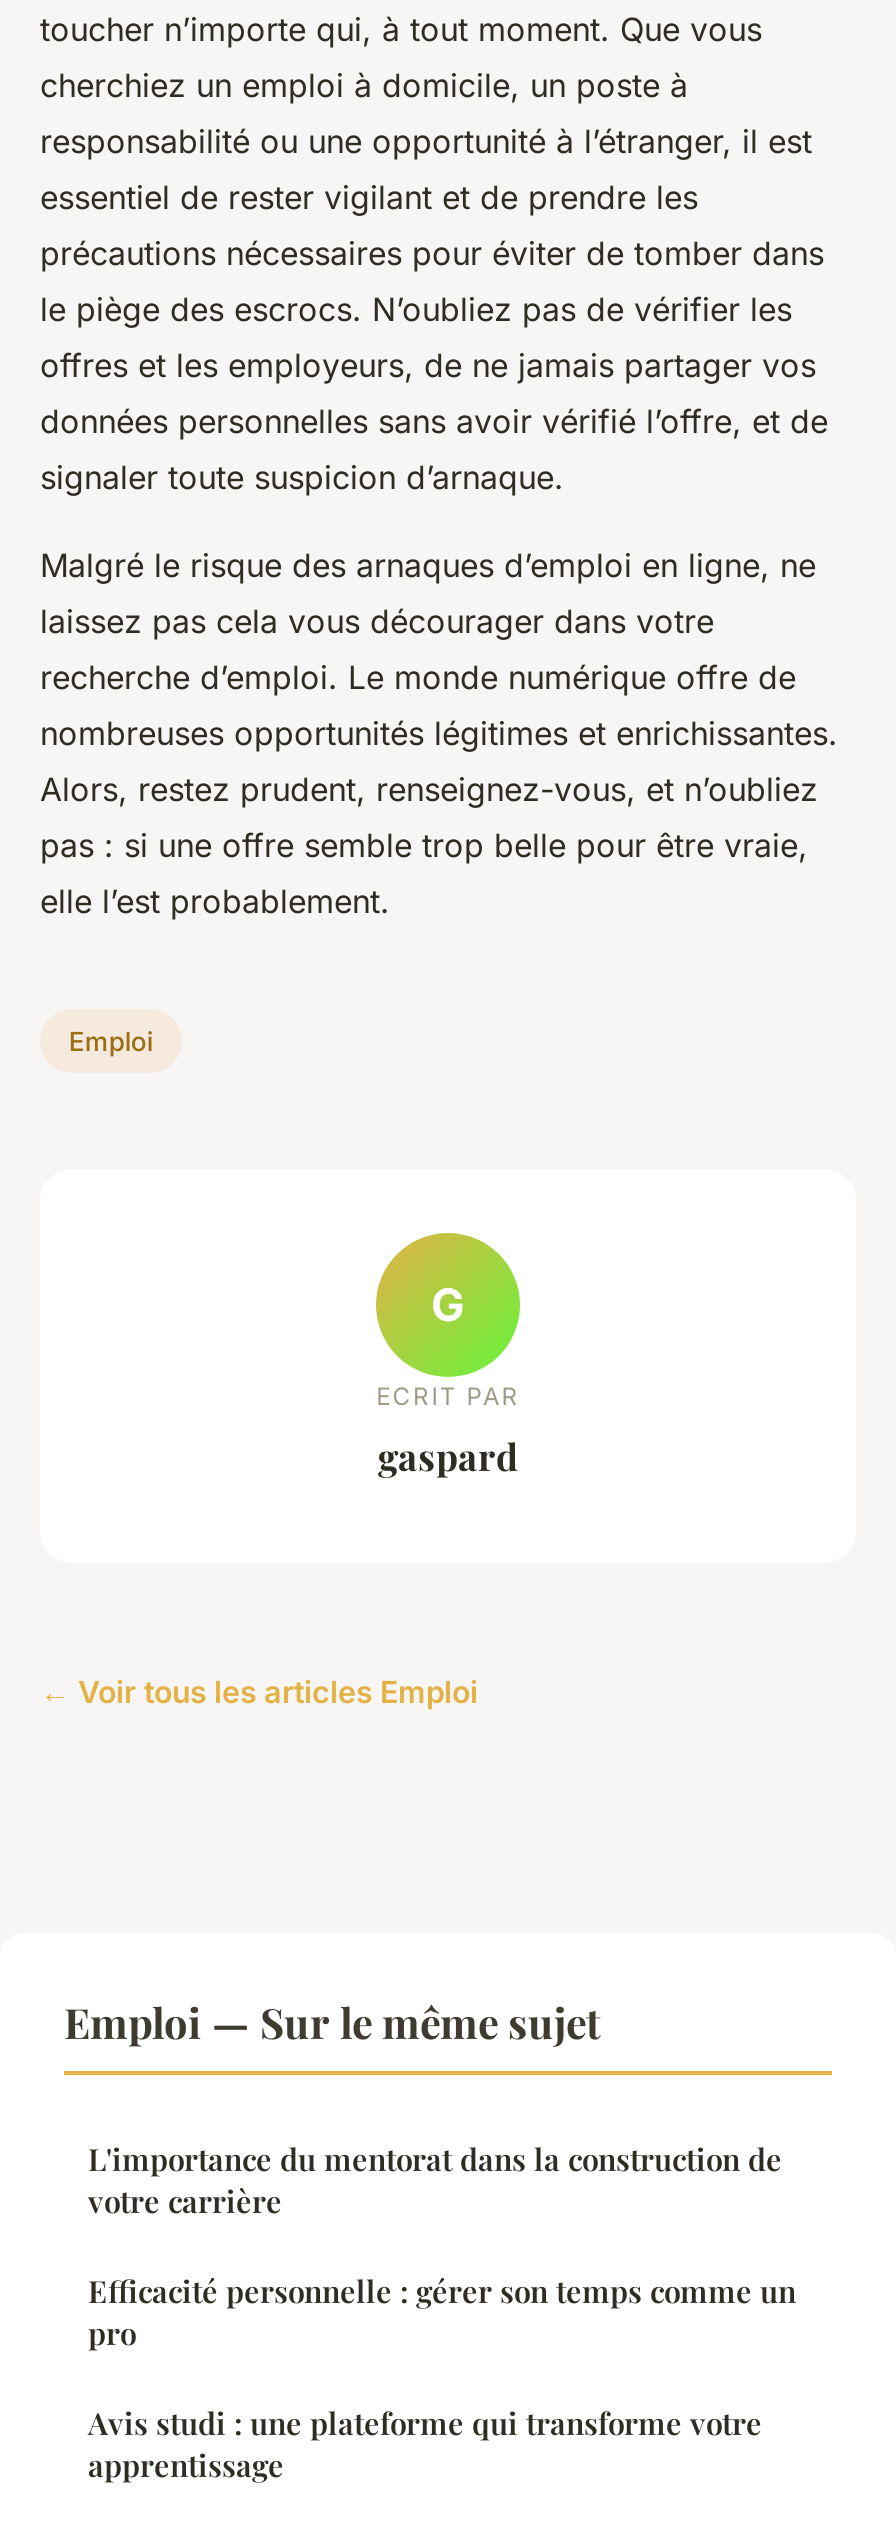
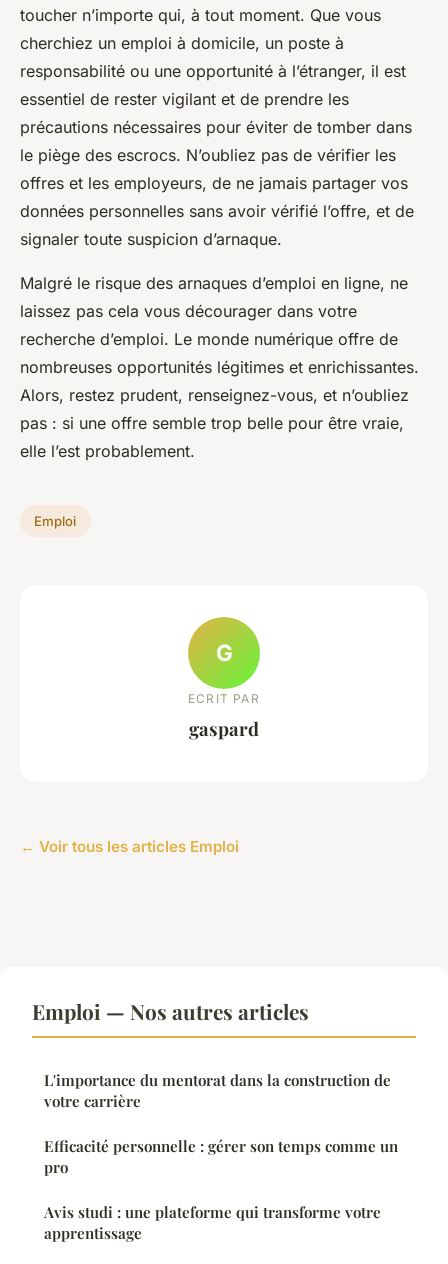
[64,1993,600,2049] Emploi — Sur le même sujet -> [32,997,309,1025] Emploi — Nos autres articles

